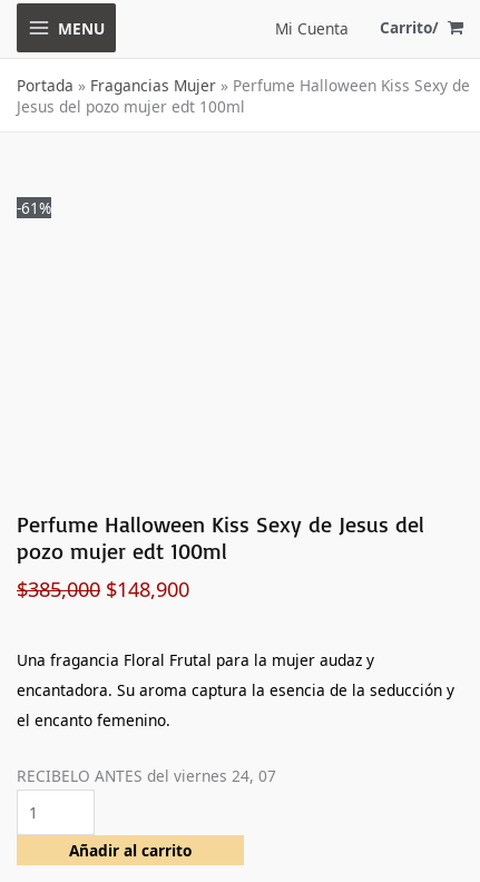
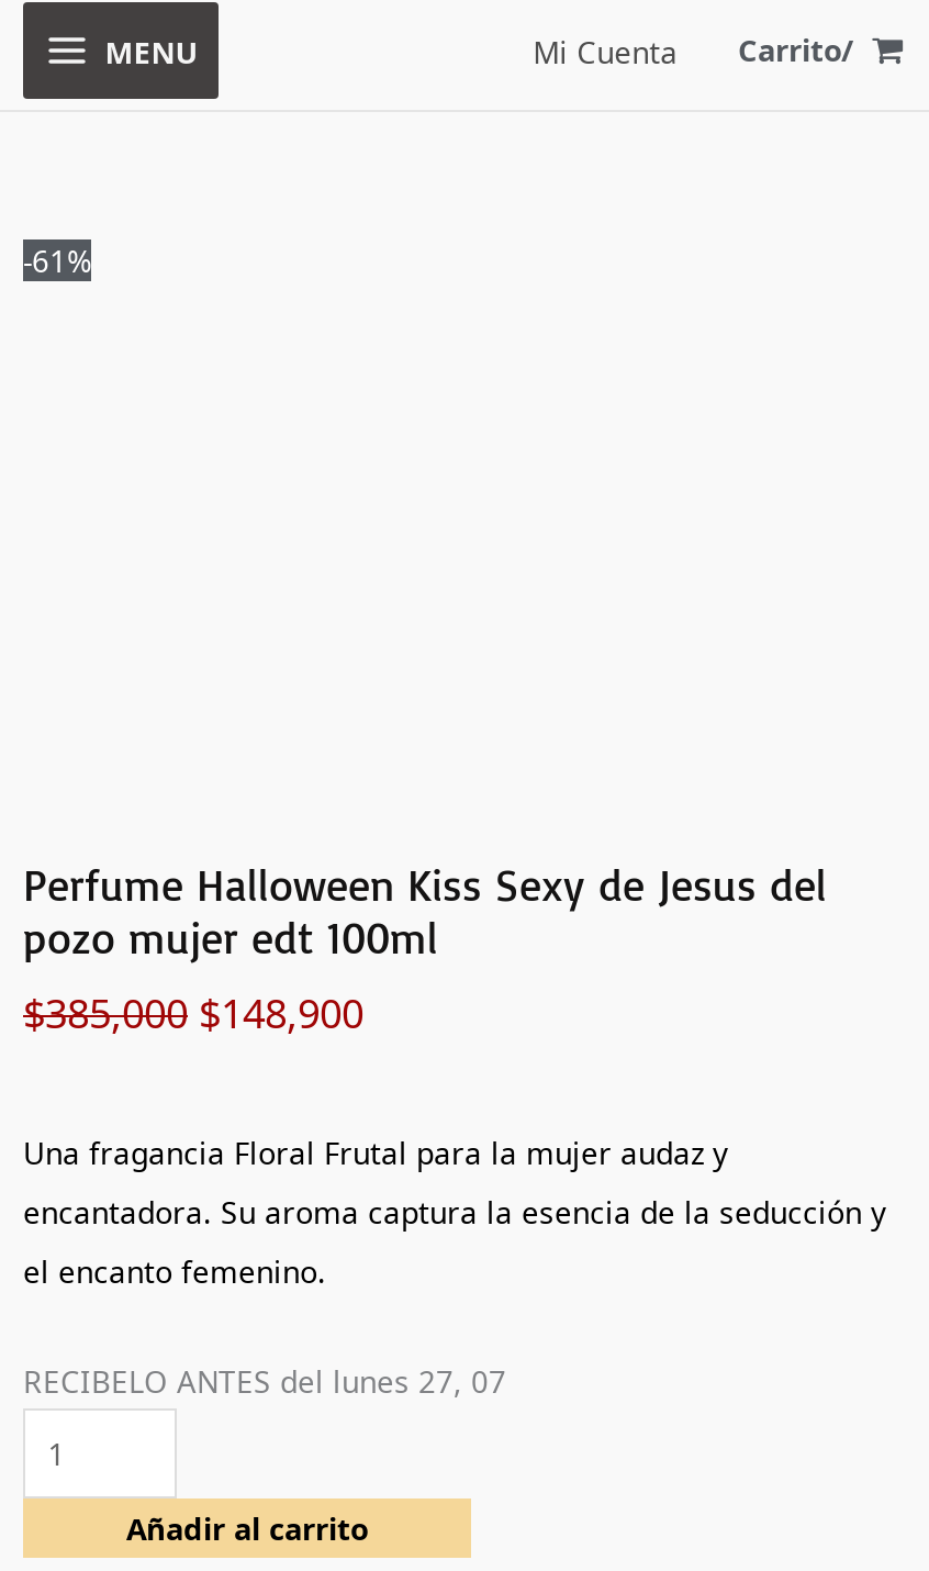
[17,74,470,117] Portada» Fragancias Mujer» Perfume Halloween Kiss Sexy de | Jesus del pozo mujer edt 100ml -> none
[17,765,276,786] RECIBELO ANTES del viernes 24, 07 -> [23,1359,506,1401] RECIBELO ANTES del lunes 27, 07

